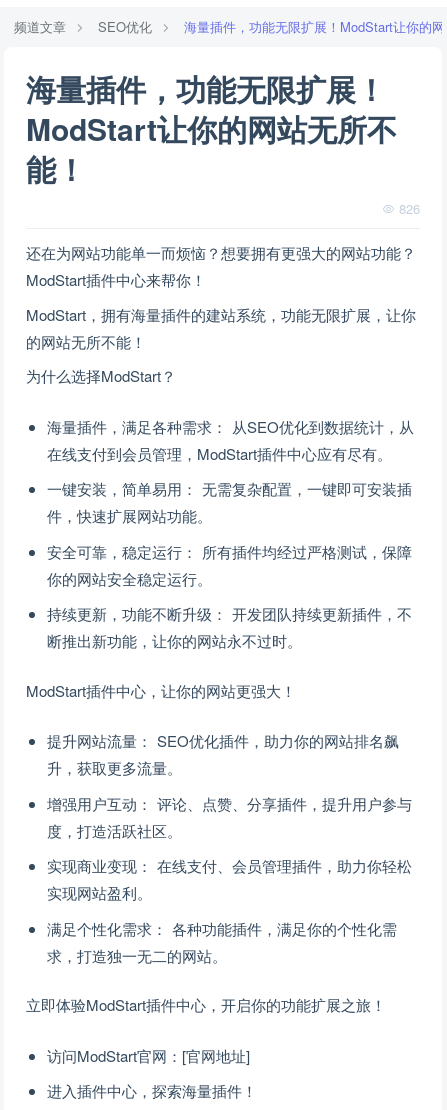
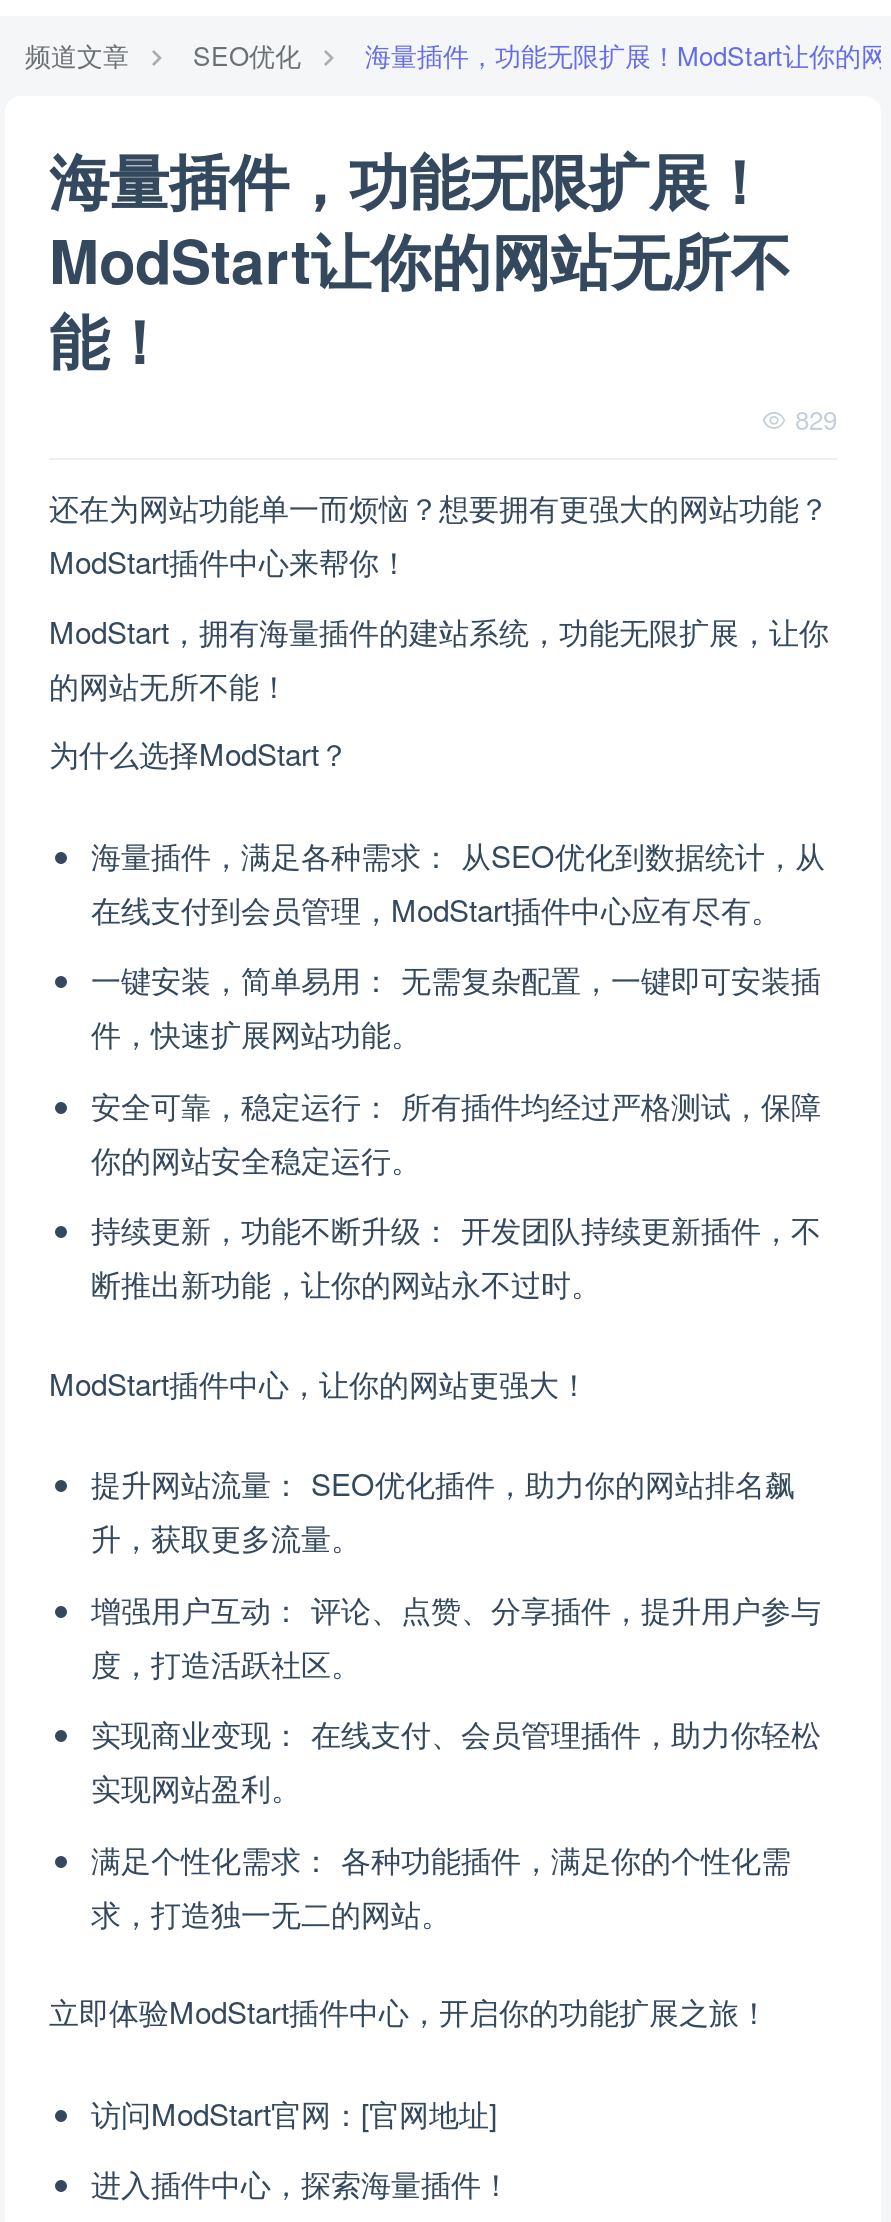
[395,199,420,218] 826 -> [787,400,837,438] 829

